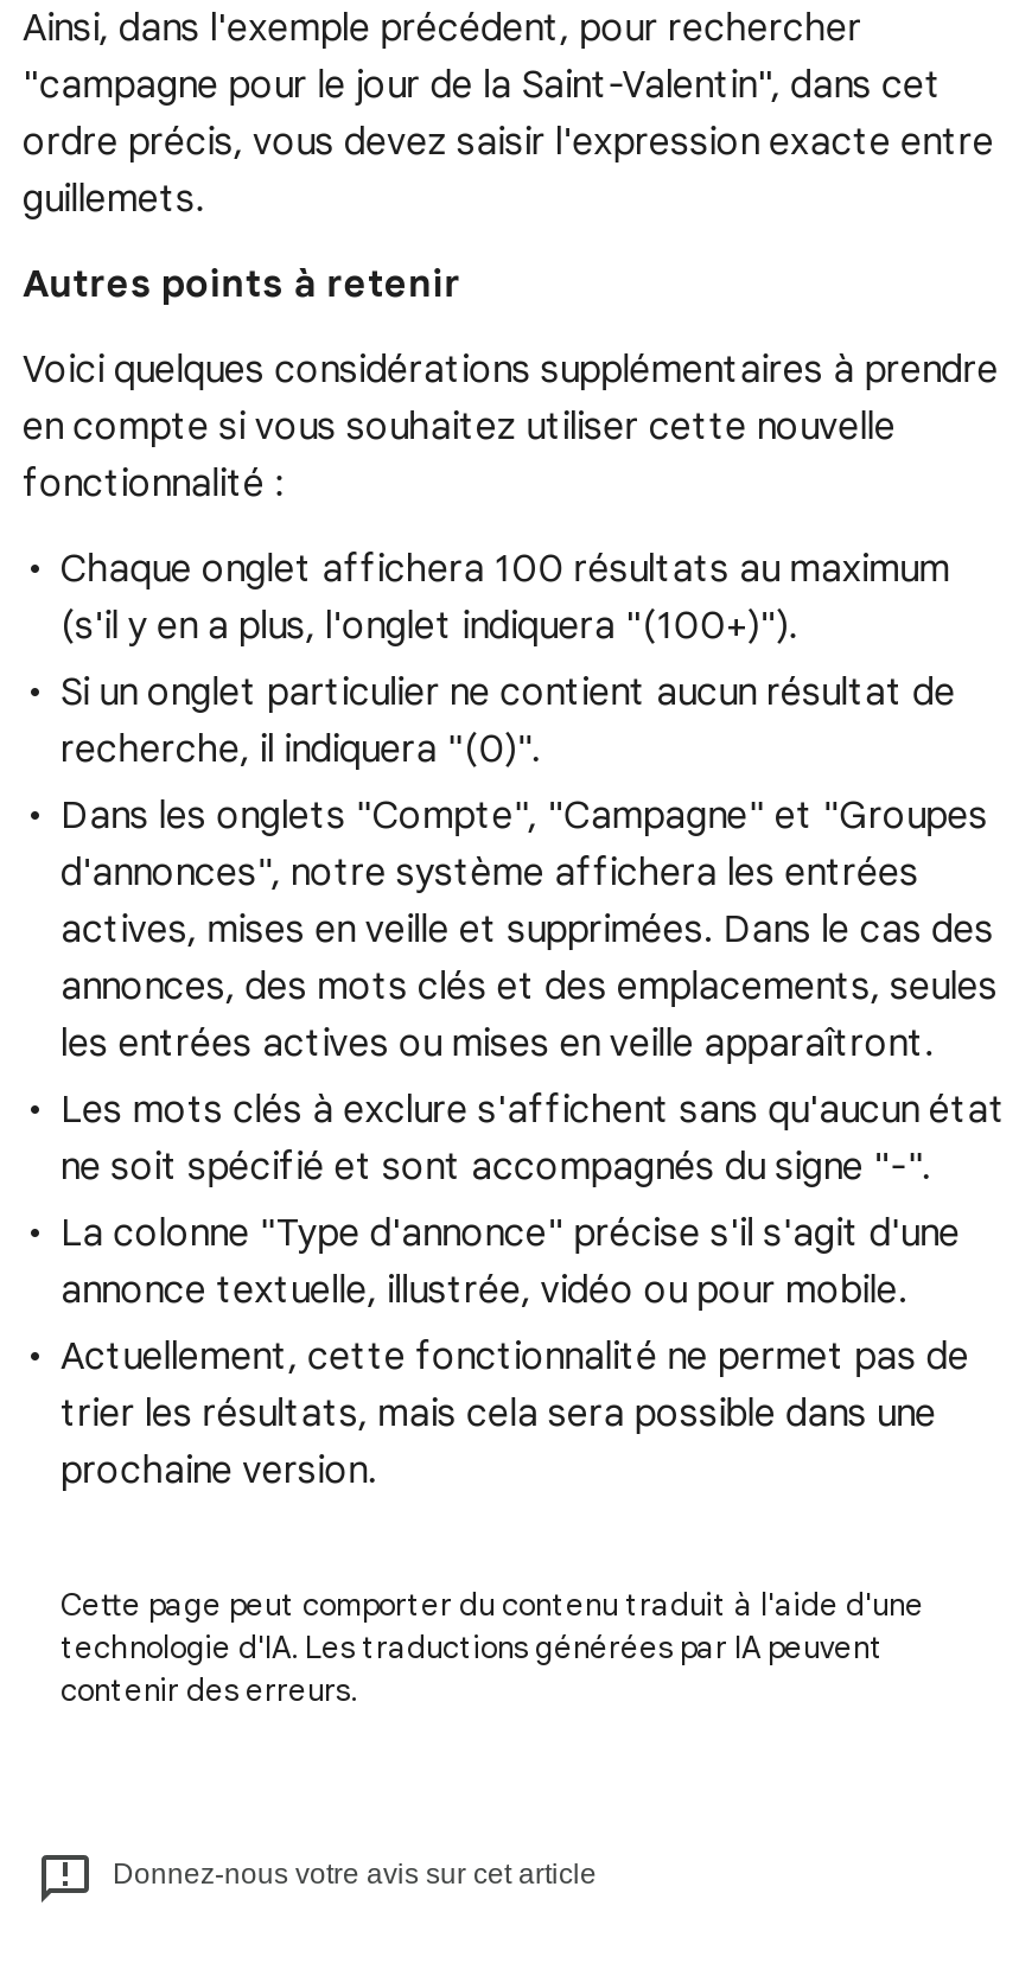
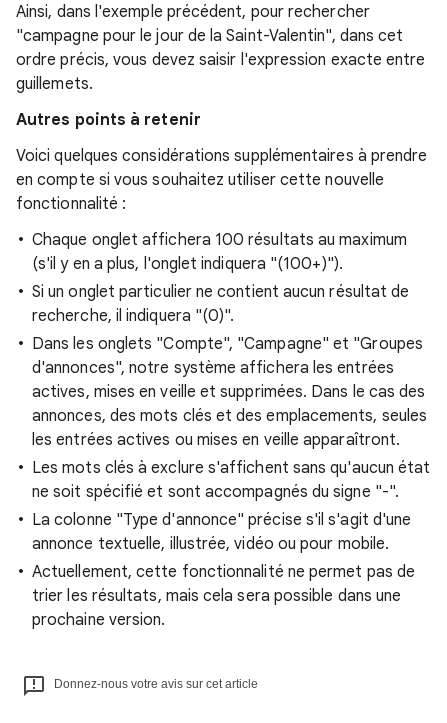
[60,1585,924,1710] Cette page peut comporter du contenu traduit à l'aide d'une | technologie d'IA. Les traductions générées par IA peuvent | contenir des erreurs. -> none

